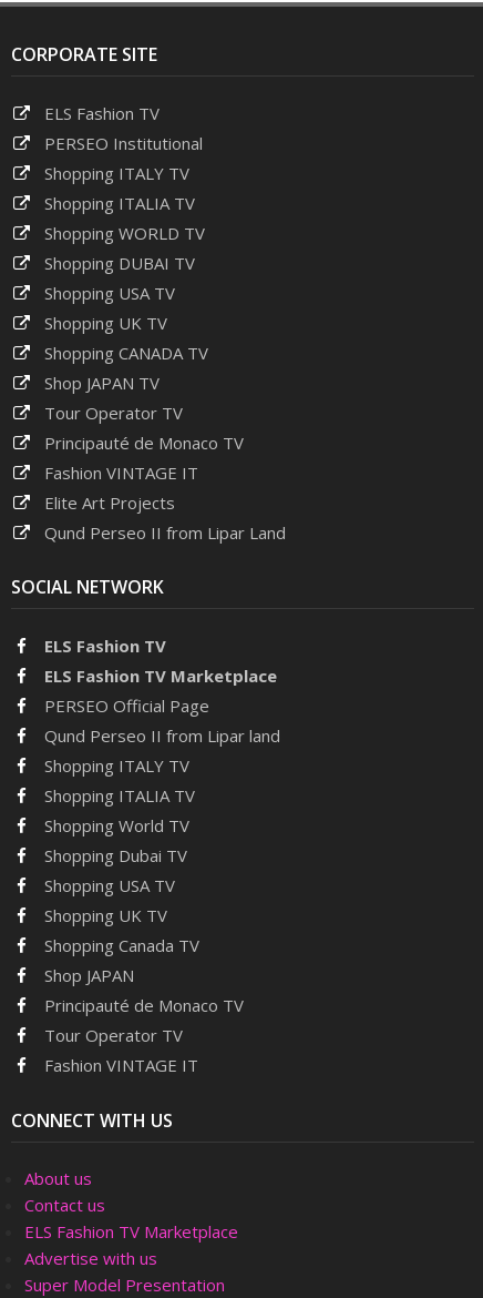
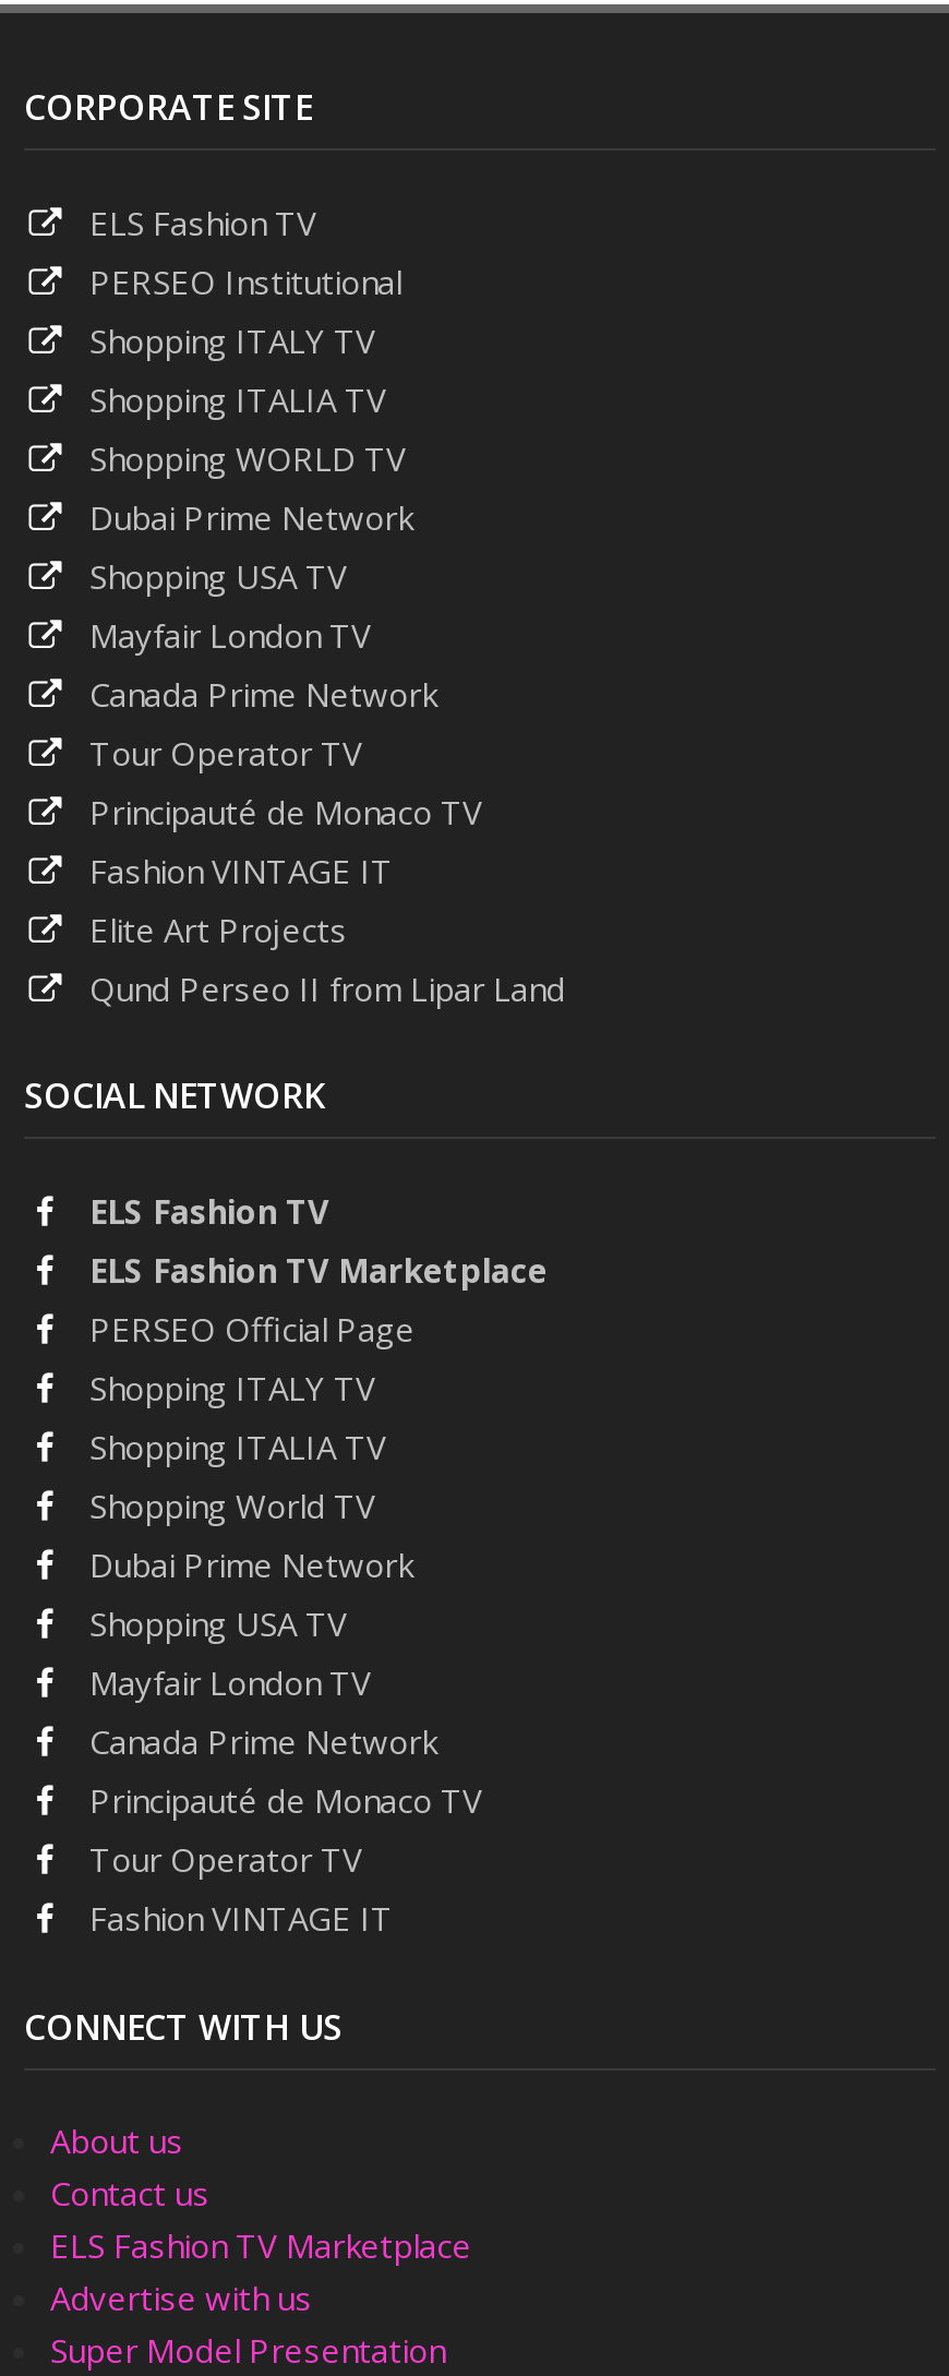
[44,252,195,274] Shopping DUBAI TV -> [89,495,412,538] Dubai Prime Network
[44,312,208,394] Shopping UK TV | Shopping CANADA TV | Shop JAPAN TV -> [89,613,436,715] Mayfair London TV | Canada Prime Network
[44,725,280,747] Qund Perseo II from Lipar land -> none
[44,844,187,867] Shopping Dubai TV -> [89,1543,412,1587] Dubai Prime Network
[44,904,199,986] Shopping UK TV | Shopping Canada TV | Shop JAPAN -> [89,1661,436,1763] Mayfair London TV | Canada Prime Network

